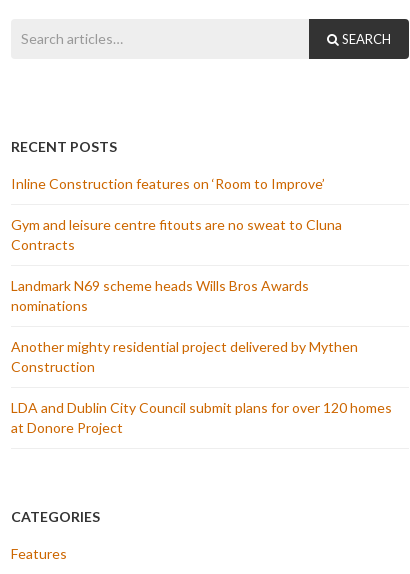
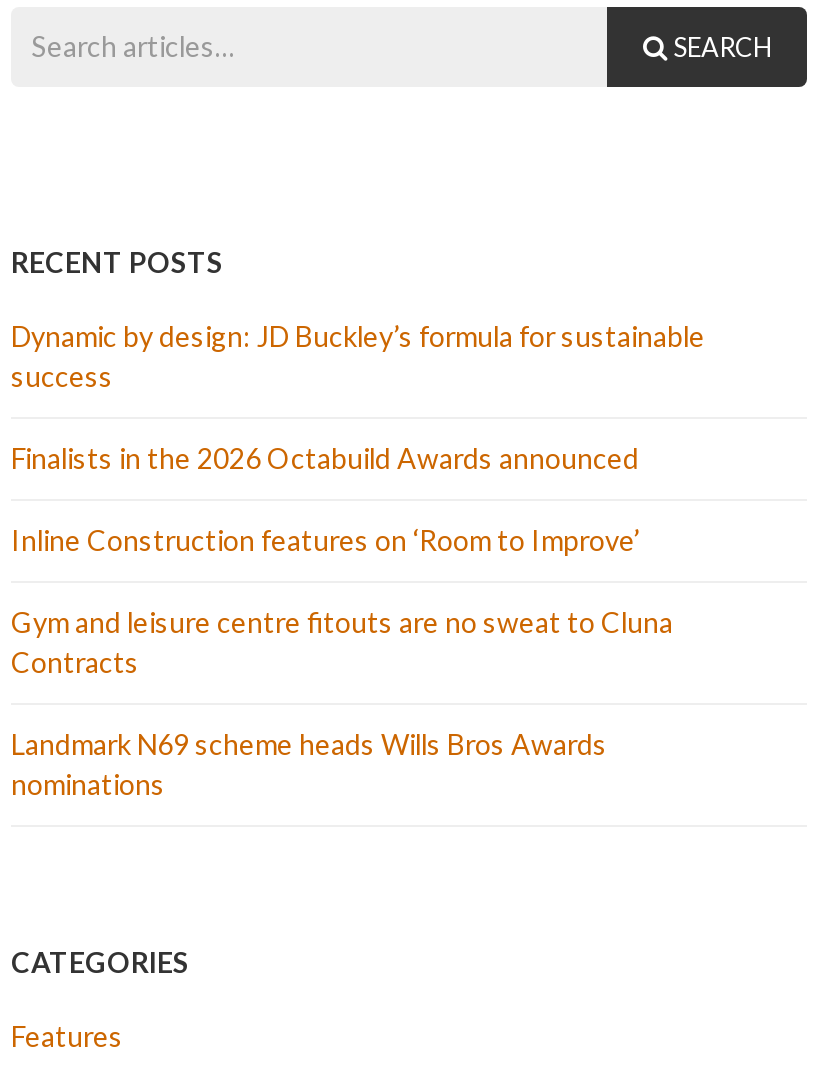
none -> [11,319,705,475] Dynamic by design: JD Buckley’s formula for sustainable | success | Finalists in the 2026 Octabuild Awards announced
moved [11,175,342,314] -> [11,523,673,801]: Inline Construction features on ‘Room to Improve’ | Gym and leisure centre fitouts are no sweat to Cluna | Contracts | Landmark N69 scheme heads Wills Bros Awards | nominations
[11,338,392,436] Another mighty residential project delivered by Mythen | Construction | LDA and Dublin City Council submit plans for over 120 homes | at Donore Project -> none

